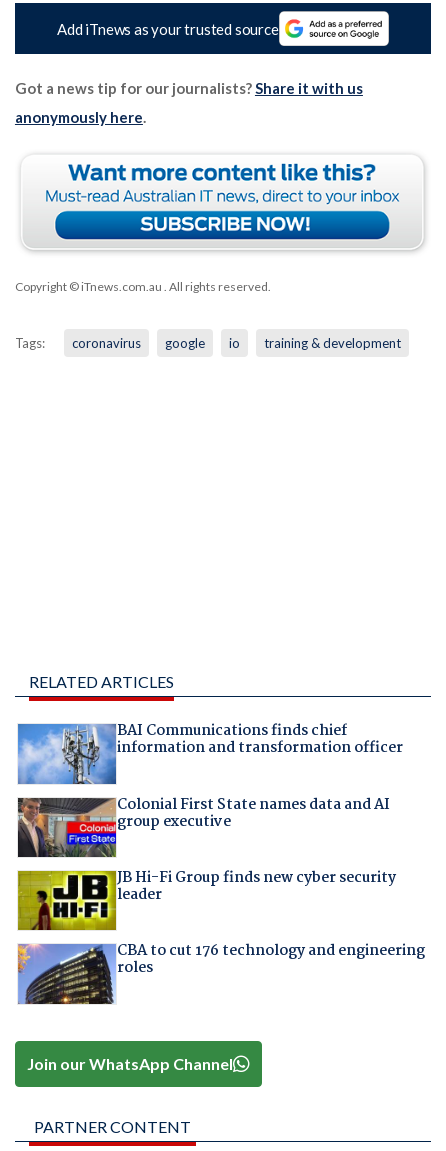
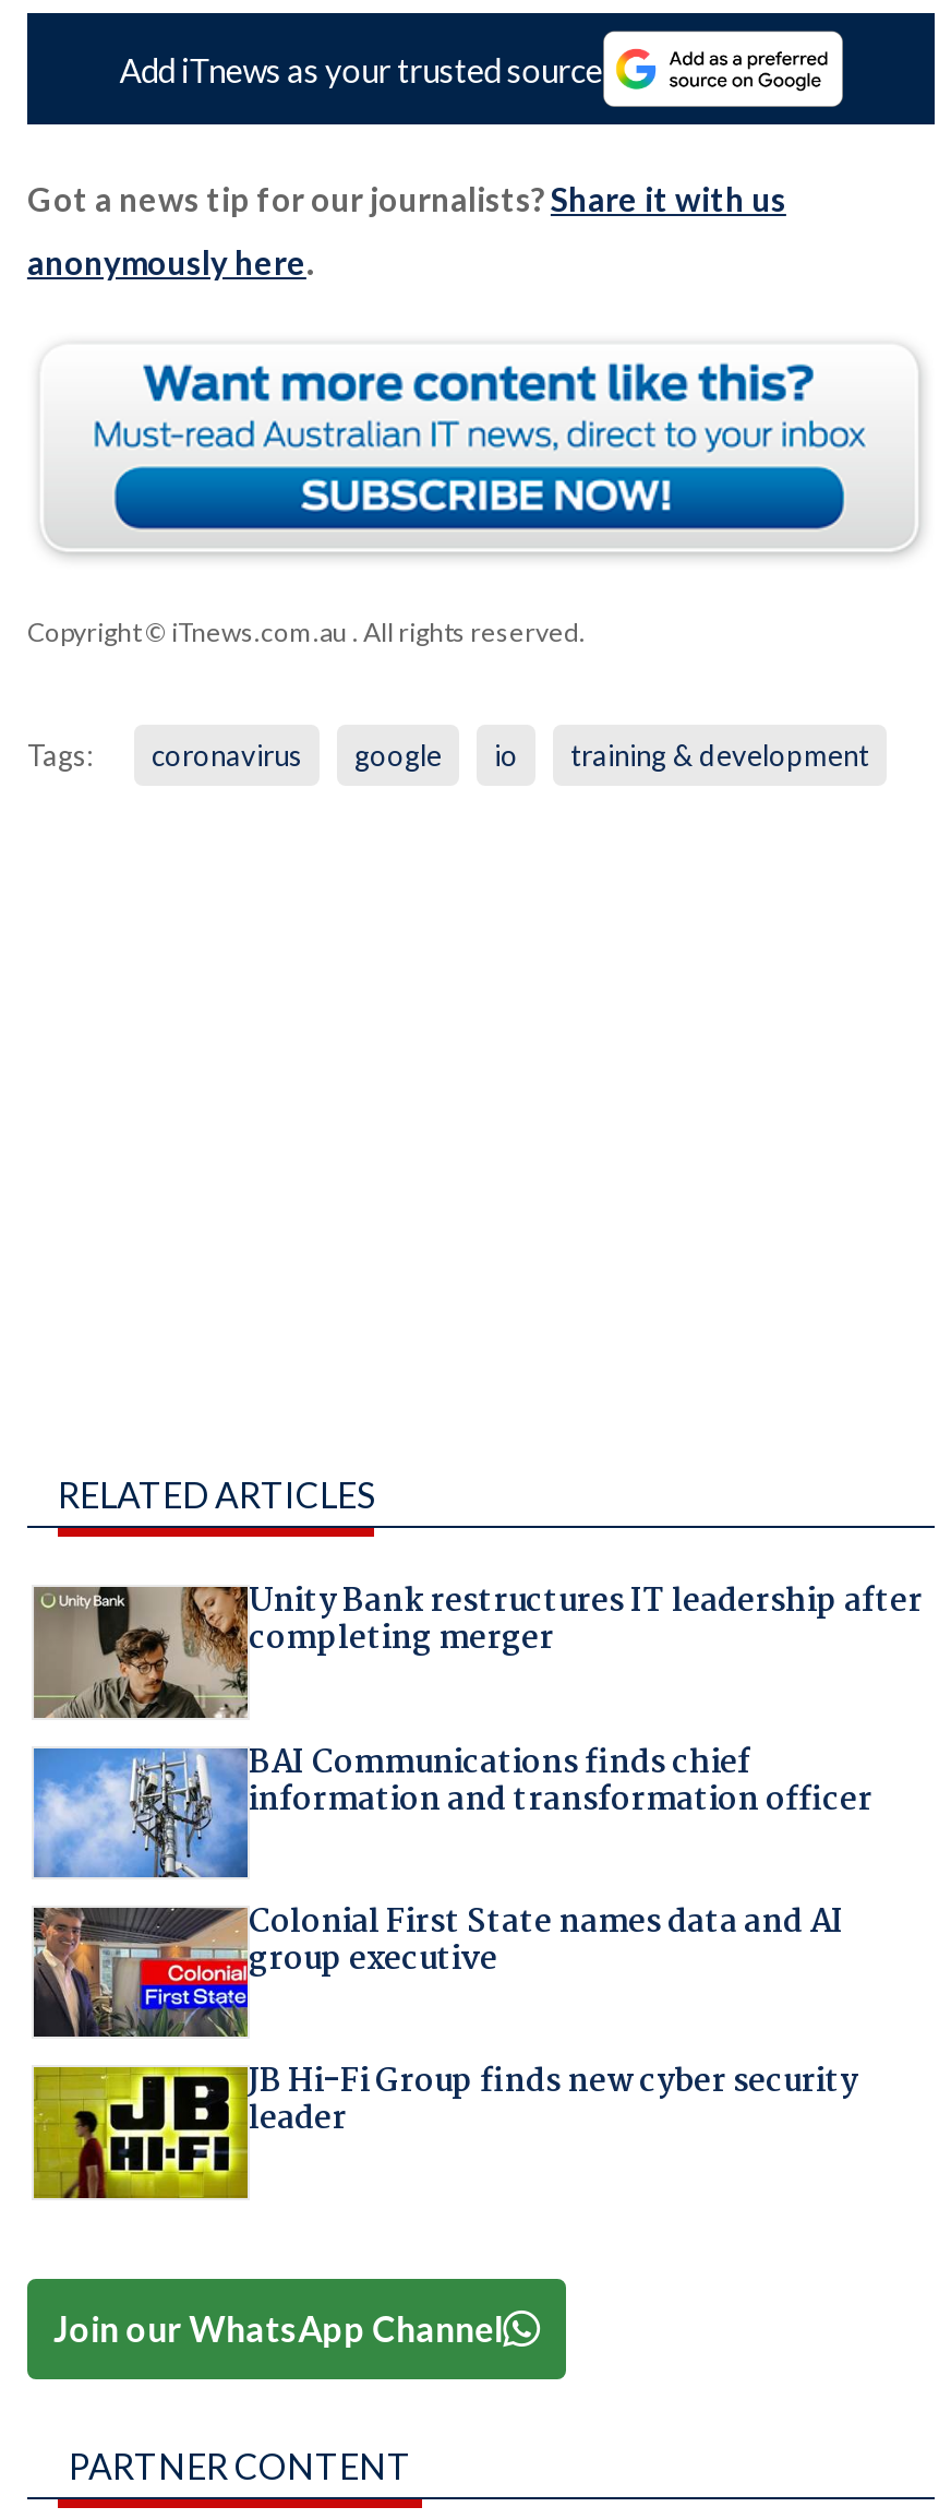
none -> [32,1576,923,1720] [image] | Unity Bank restructures IT leadership after | completing merger
moved [17,719,402,907] -> [32,1736,872,2146]: [image] | BAI Communications finds chief | information and transformation officer | Colonial First State names data and AI | group executive | JB Hi-Fi Group finds new cyber security | leader
[17,939,424,1005] [image] | CBA to cut 176 technology and engineering | roles -> none

